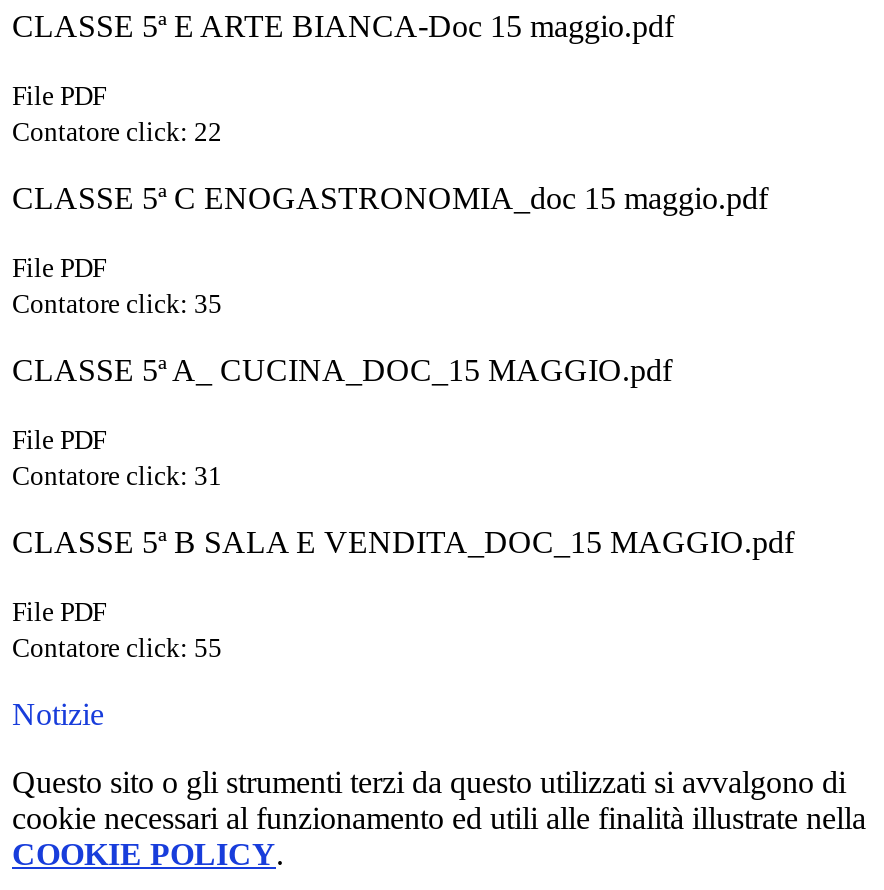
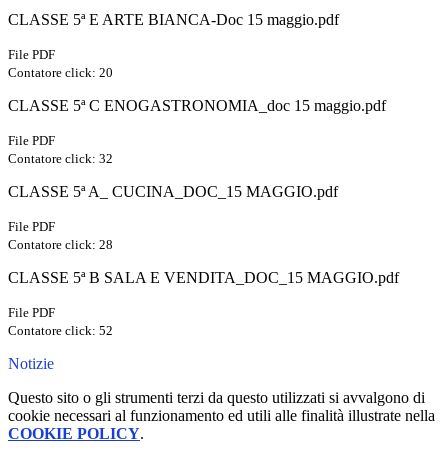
[12,117,222,147] Contatore click: 22 -> [8,65,113,80] Contatore click: 20
[12,289,222,319] Contatore click: 35 -> [8,151,113,166] Contatore click: 32
[12,461,222,491] Contatore click: 31 -> [8,237,113,252] Contatore click: 28
[12,633,222,663] Contatore click: 55 -> [8,323,113,338] Contatore click: 52

